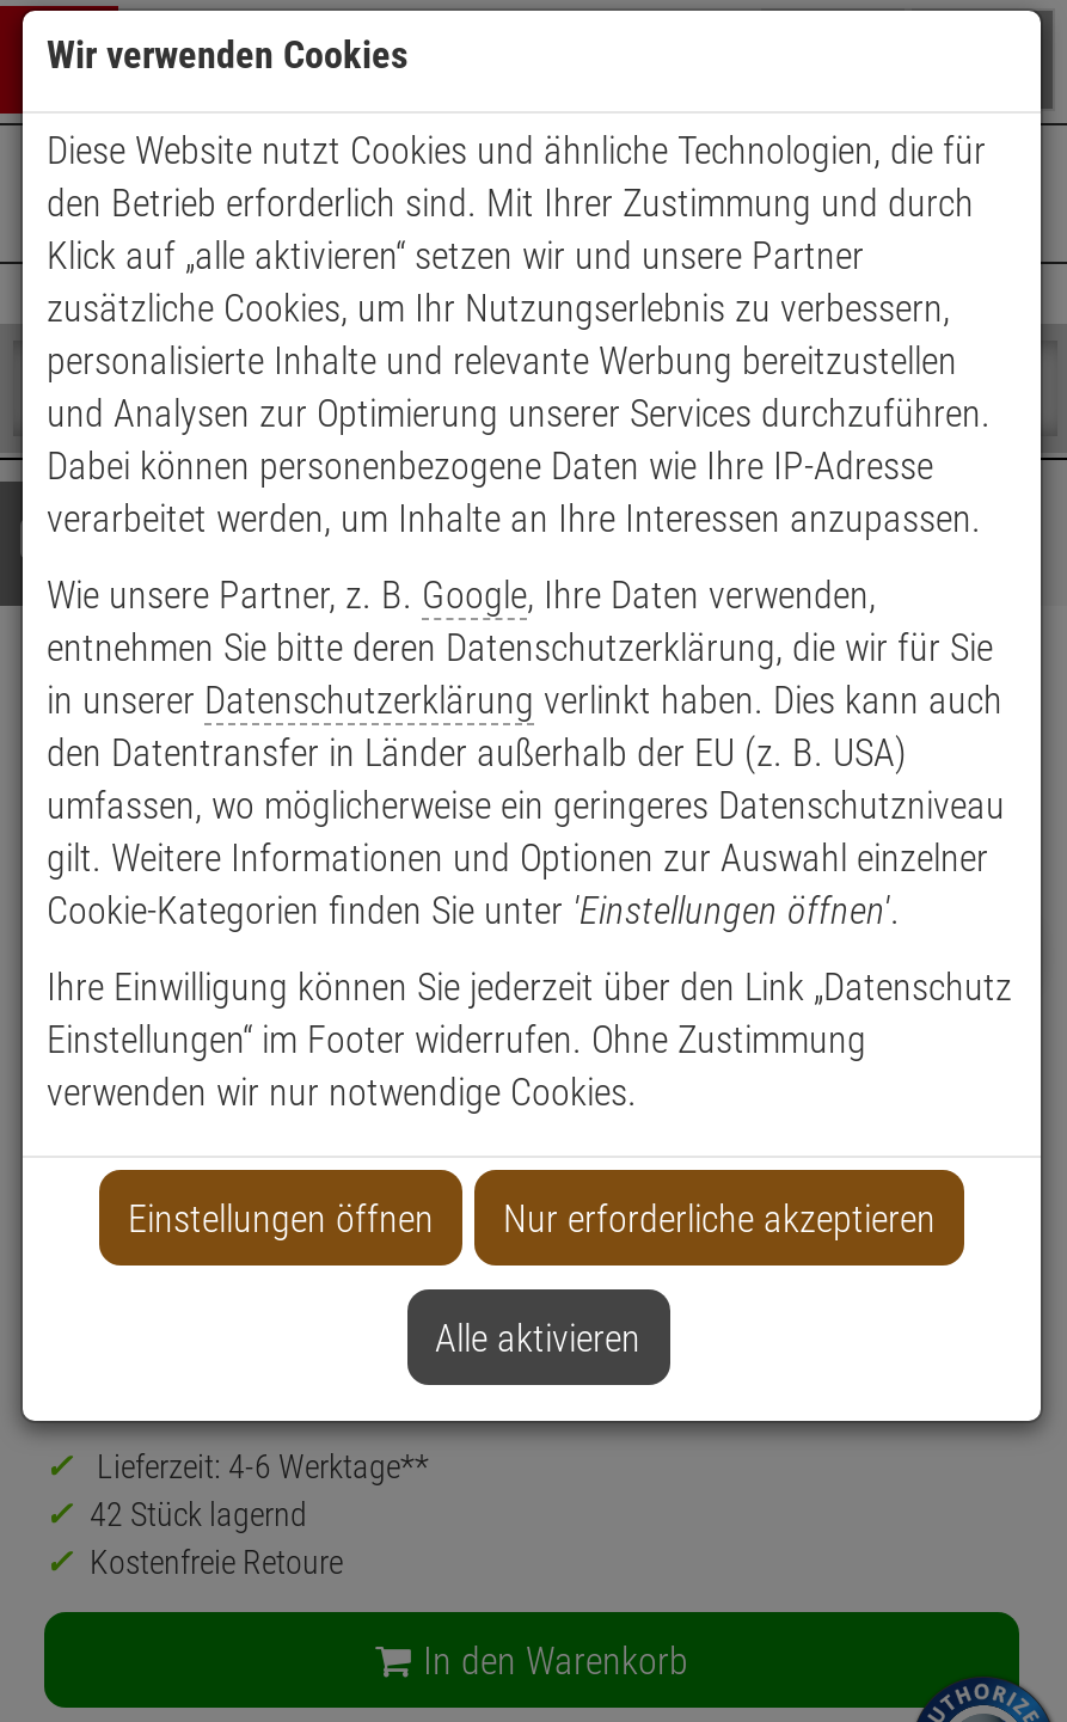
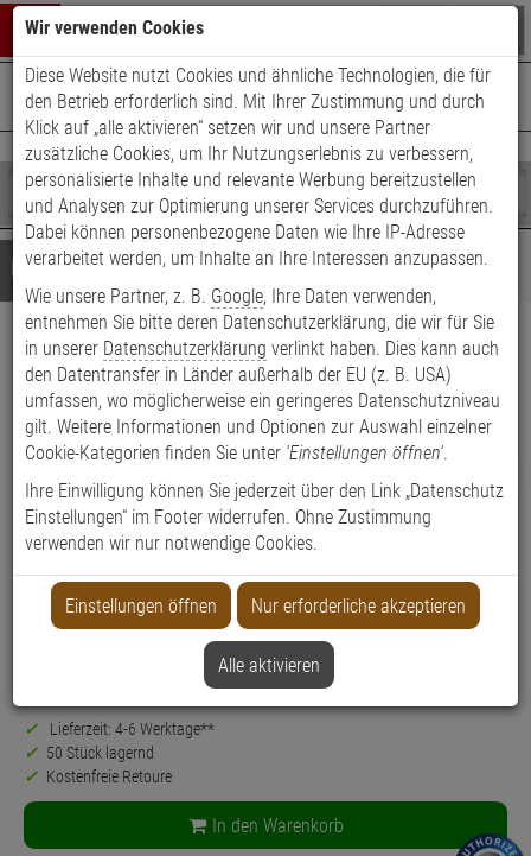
[90,1495,307,1533] 42 Stück lagernd -> [46,743,154,762] 50 Stück lagernd

